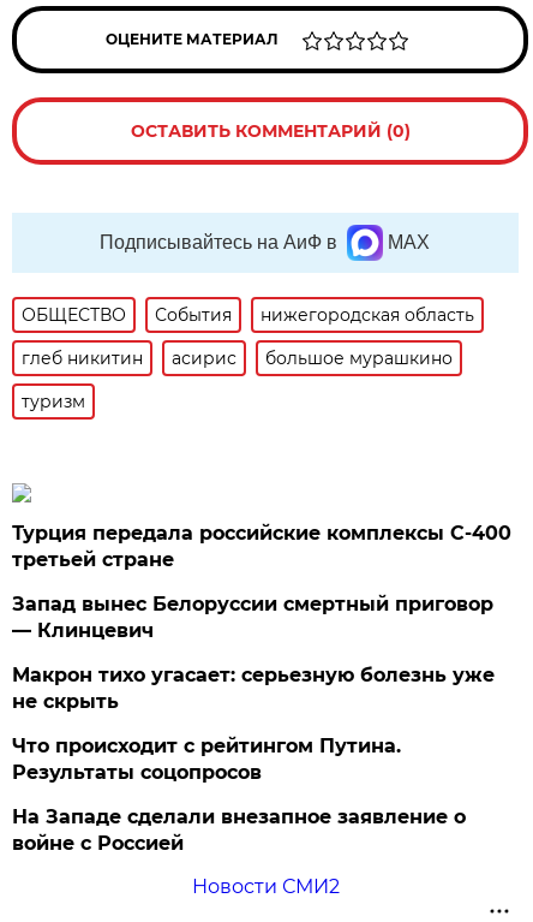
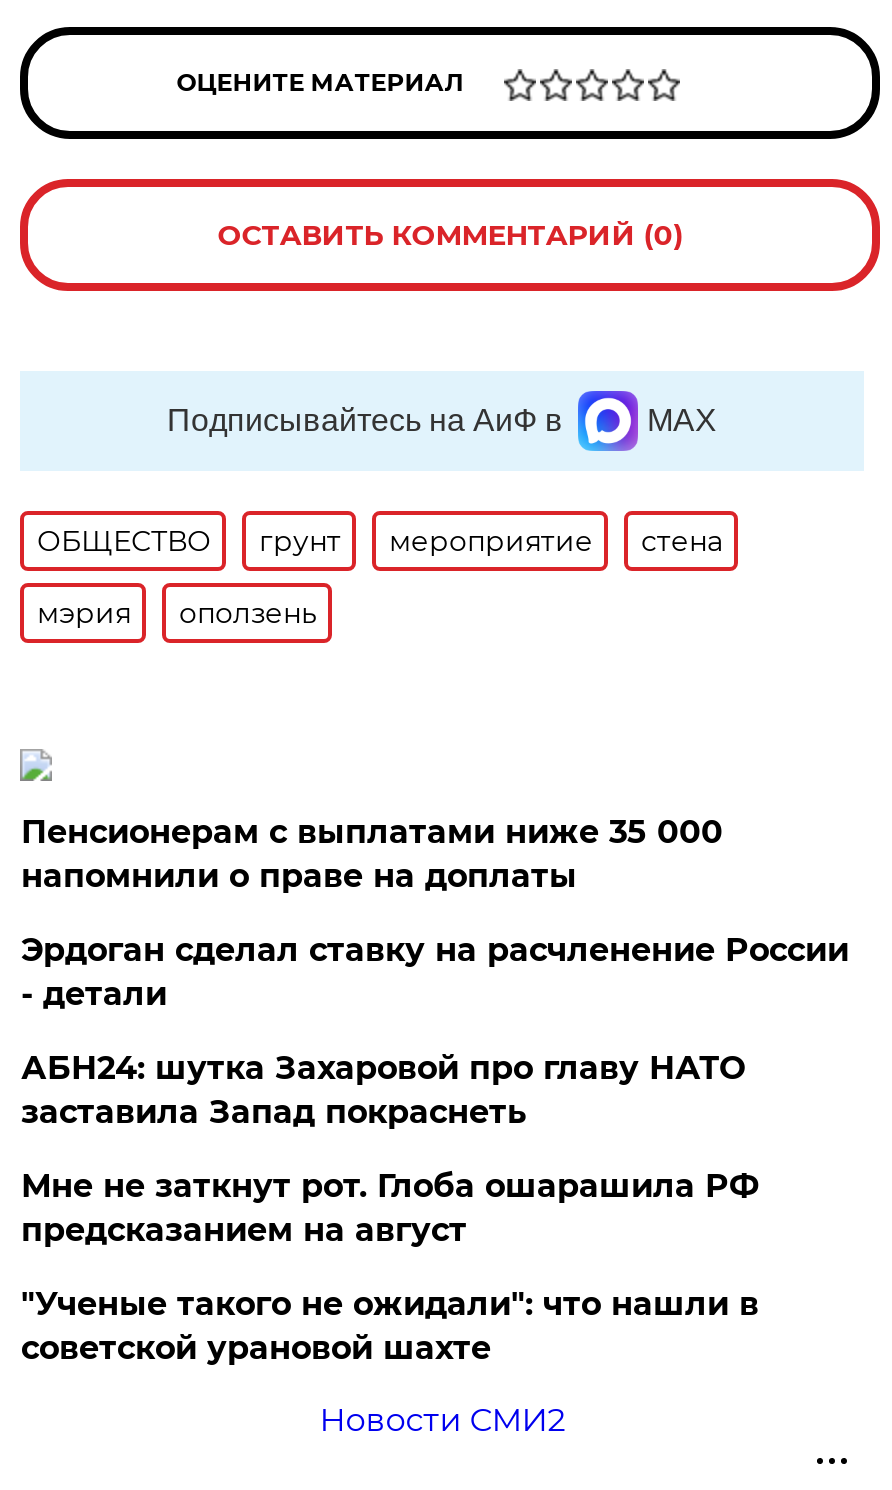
[22,304,475,412] События | нижегородская область | глеб никитин | асирис | большое мурашкино | туризм -> [37,523,723,631] грунт | мероприятие | стена | мэрия | оползень
[12,522,512,855] Турция передала российские комплексы С-400 | третьей стране | Запад вынес Белоруссии смертный приговор | — Клинцевич | Макрон тихо угасает: серьезную болезнь уже | не скрыть | Что происходит с рейтингом Путина. | Результаты соцопросов | На Западе сделали внезапное заявление о | войне с Россией -> [21,813,849,1367] Пенсионерам с выплатами ниже 35 000 | напомнили о праве на доплаты | Эрдоган сделал ставку на расчленение России | - детали | АБН24: шутка Захаровой про главу НАТО | заставила Запад покраснеть | Мне не заткнут рот. Глоба ошарашила РФ | предсказанием на август | "Ученые такого не ожидали": что нашли в | советской урановой шахте

